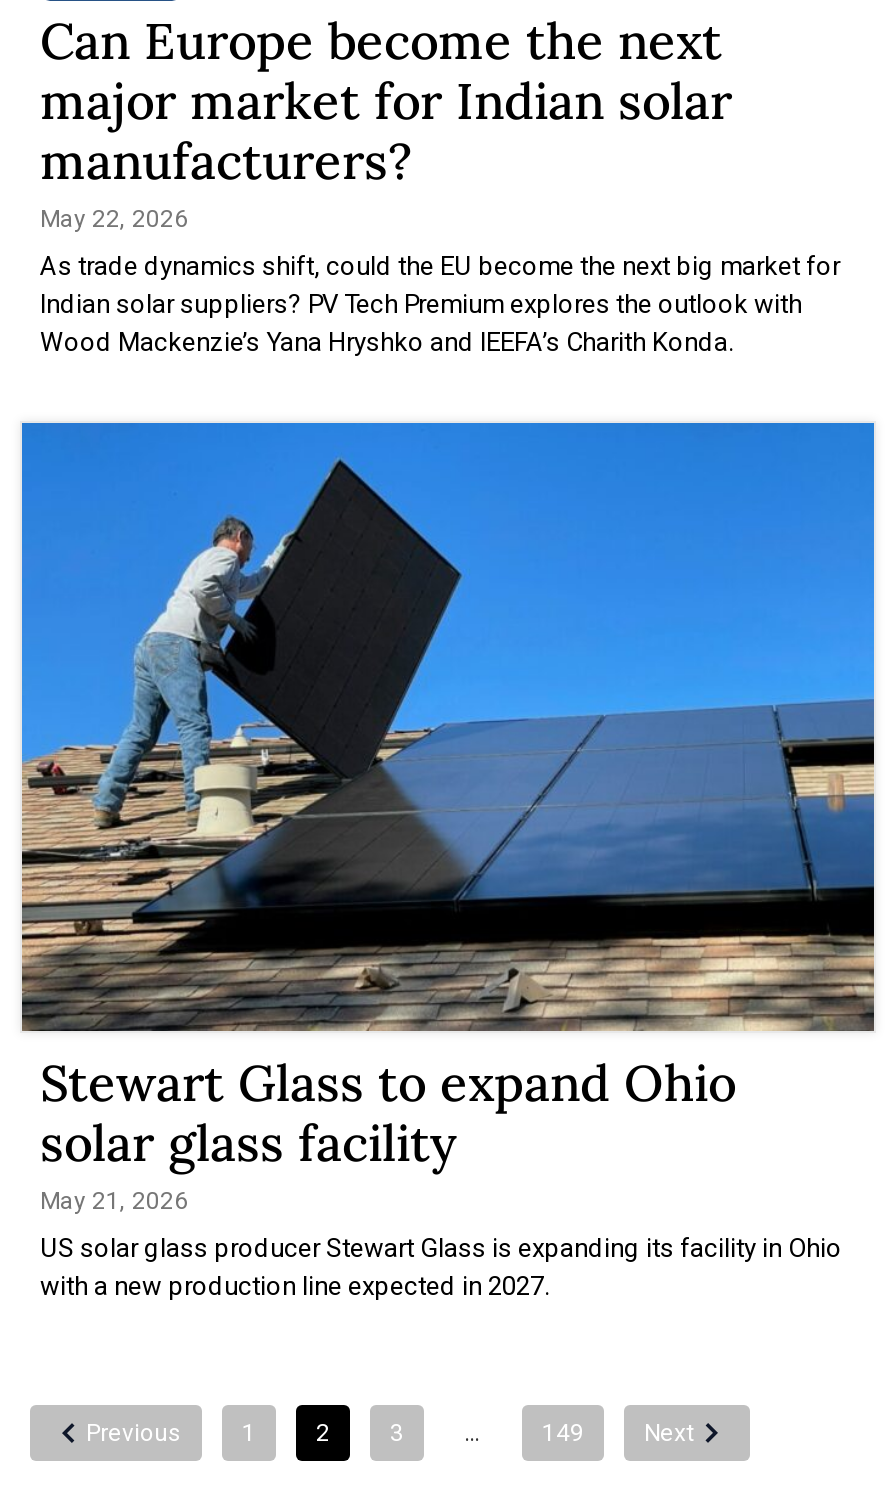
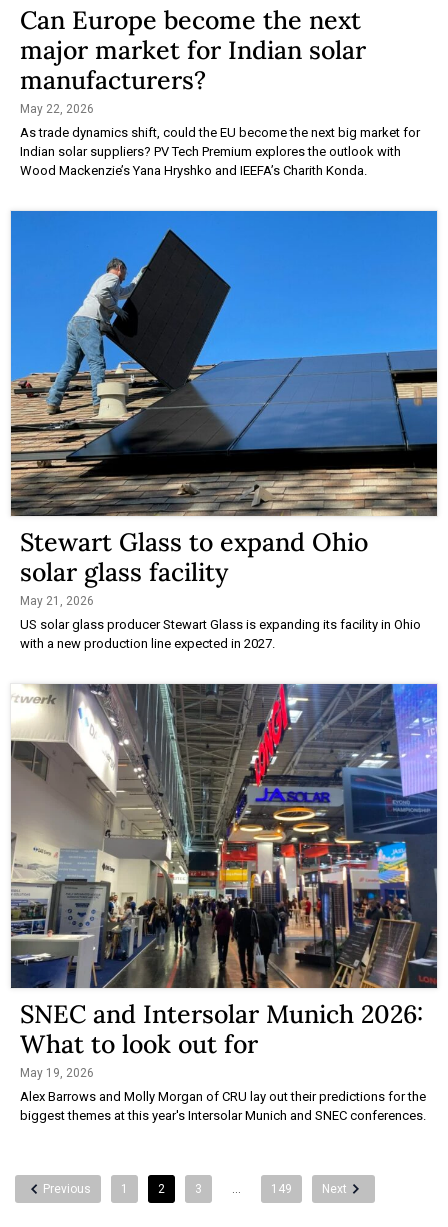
none -> [10,683,438,1123] [image] | SNEC and Intersolar Munich 2026: | What to look out for | May 19, 2026 | Alex Barrows and Molly Morgan of CRU lay out their predictions for the | biggest themes at this year's Intersolar Munich and SNEC conferences.

